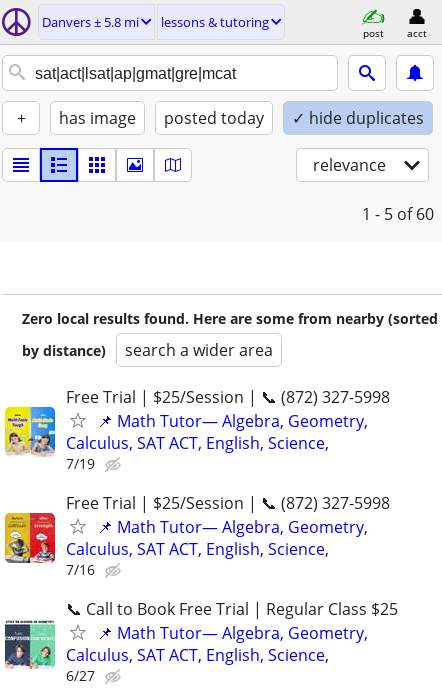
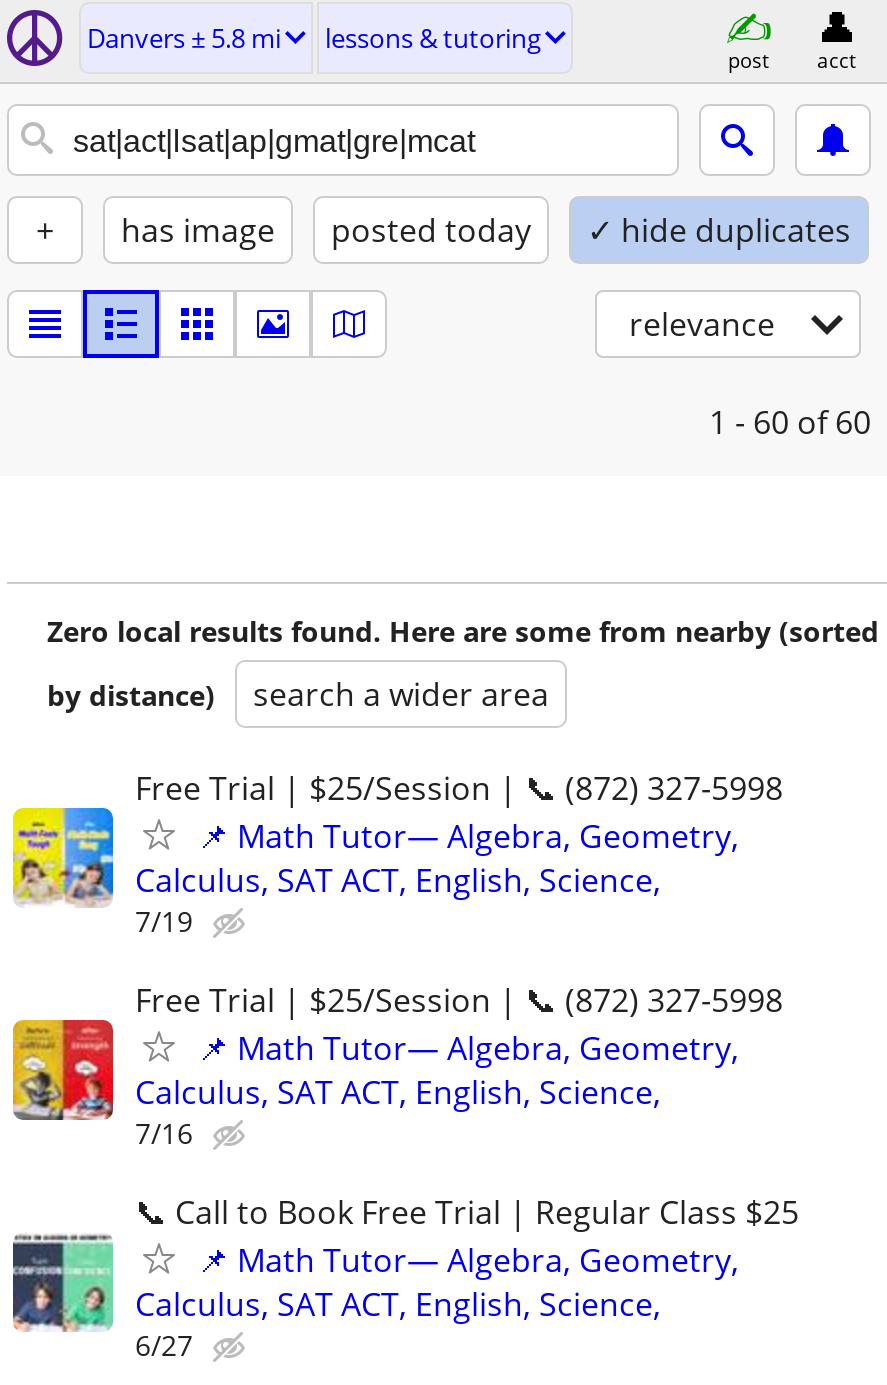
[362,203,434,225] 1 - 5 of 60 -> [709,400,871,444] 1 - 60 of 60

